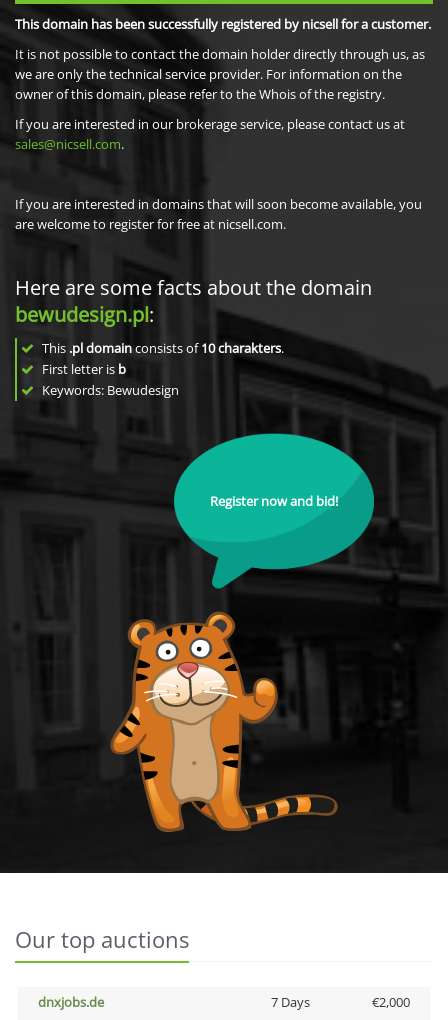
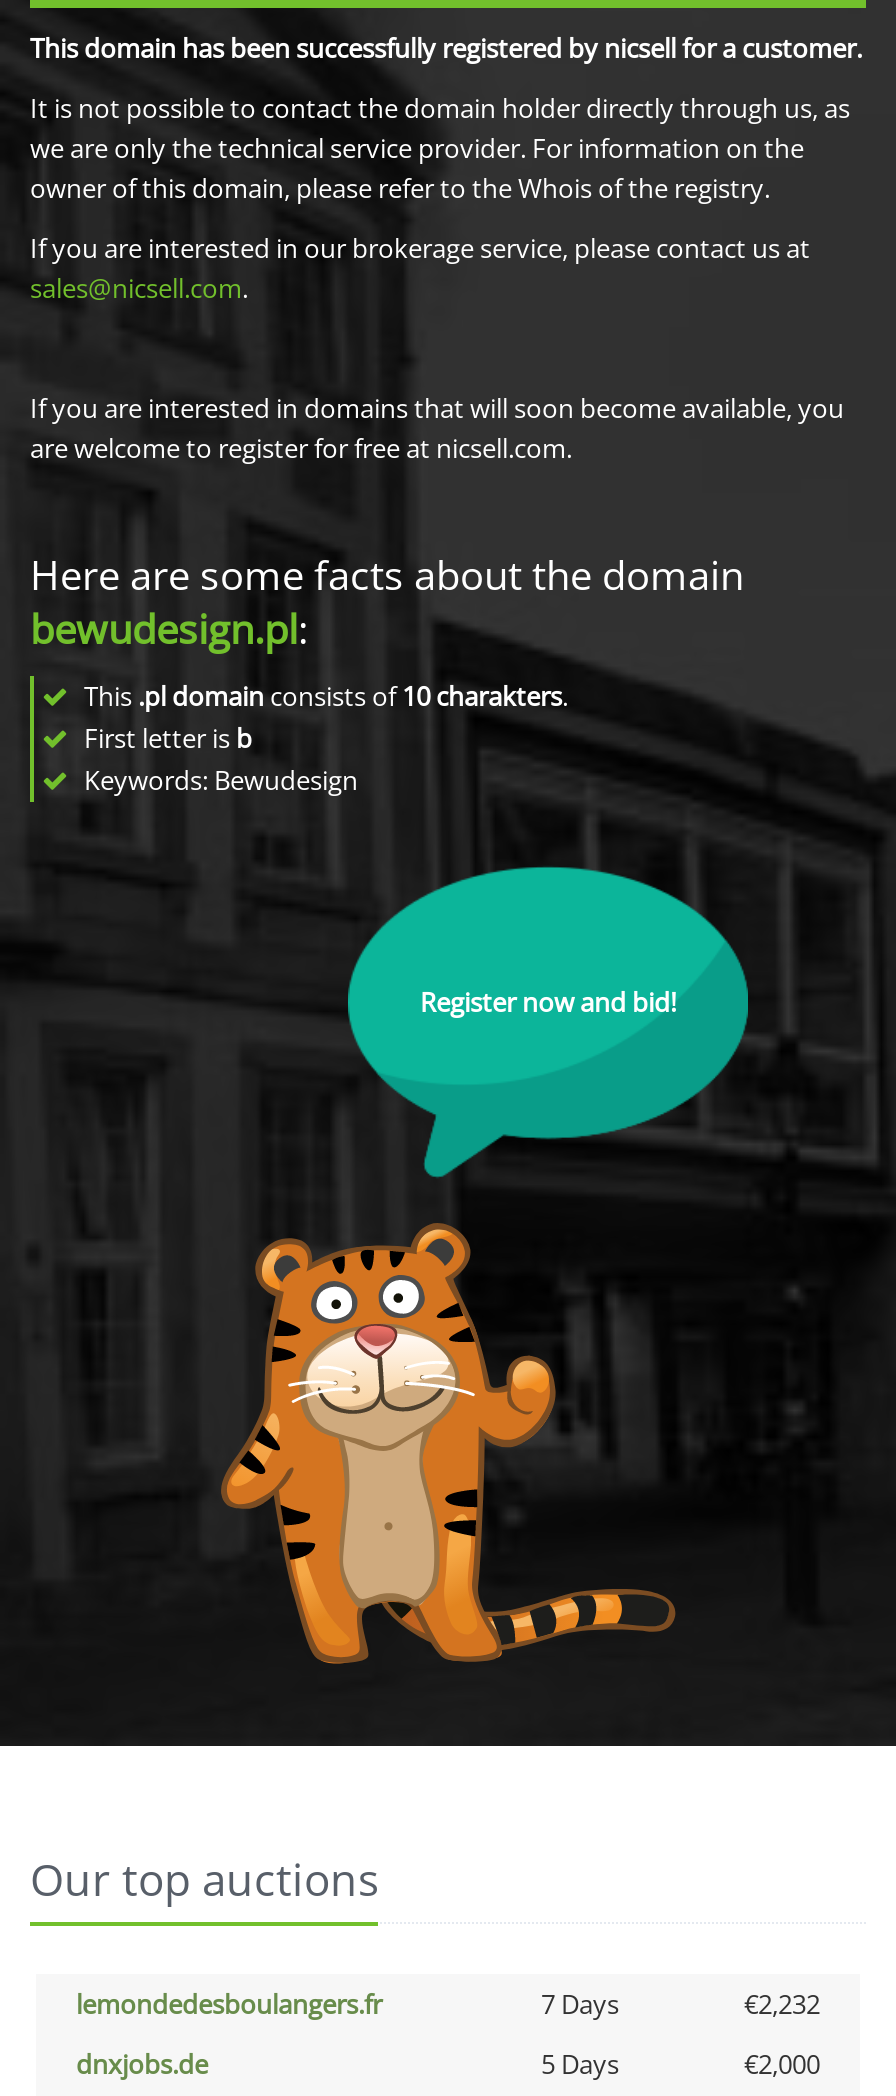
none -> [76,1986,820,2022] lemondedesboulangers.fr | 7 Days | €2,232
[270,993,309,1011] 7 Days -> [541,2046,619,2082] 5 Days

